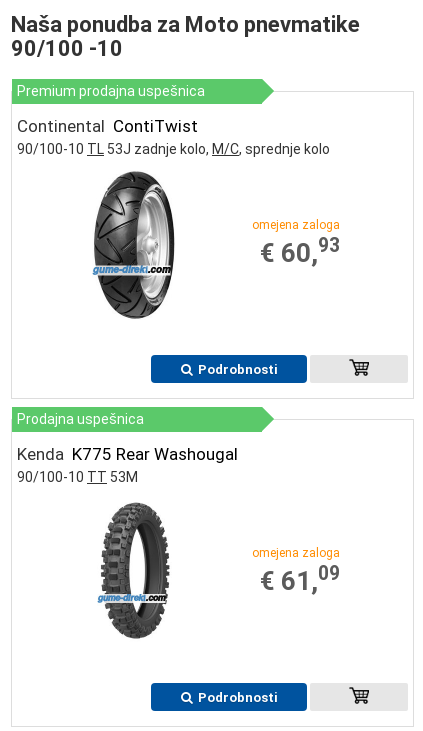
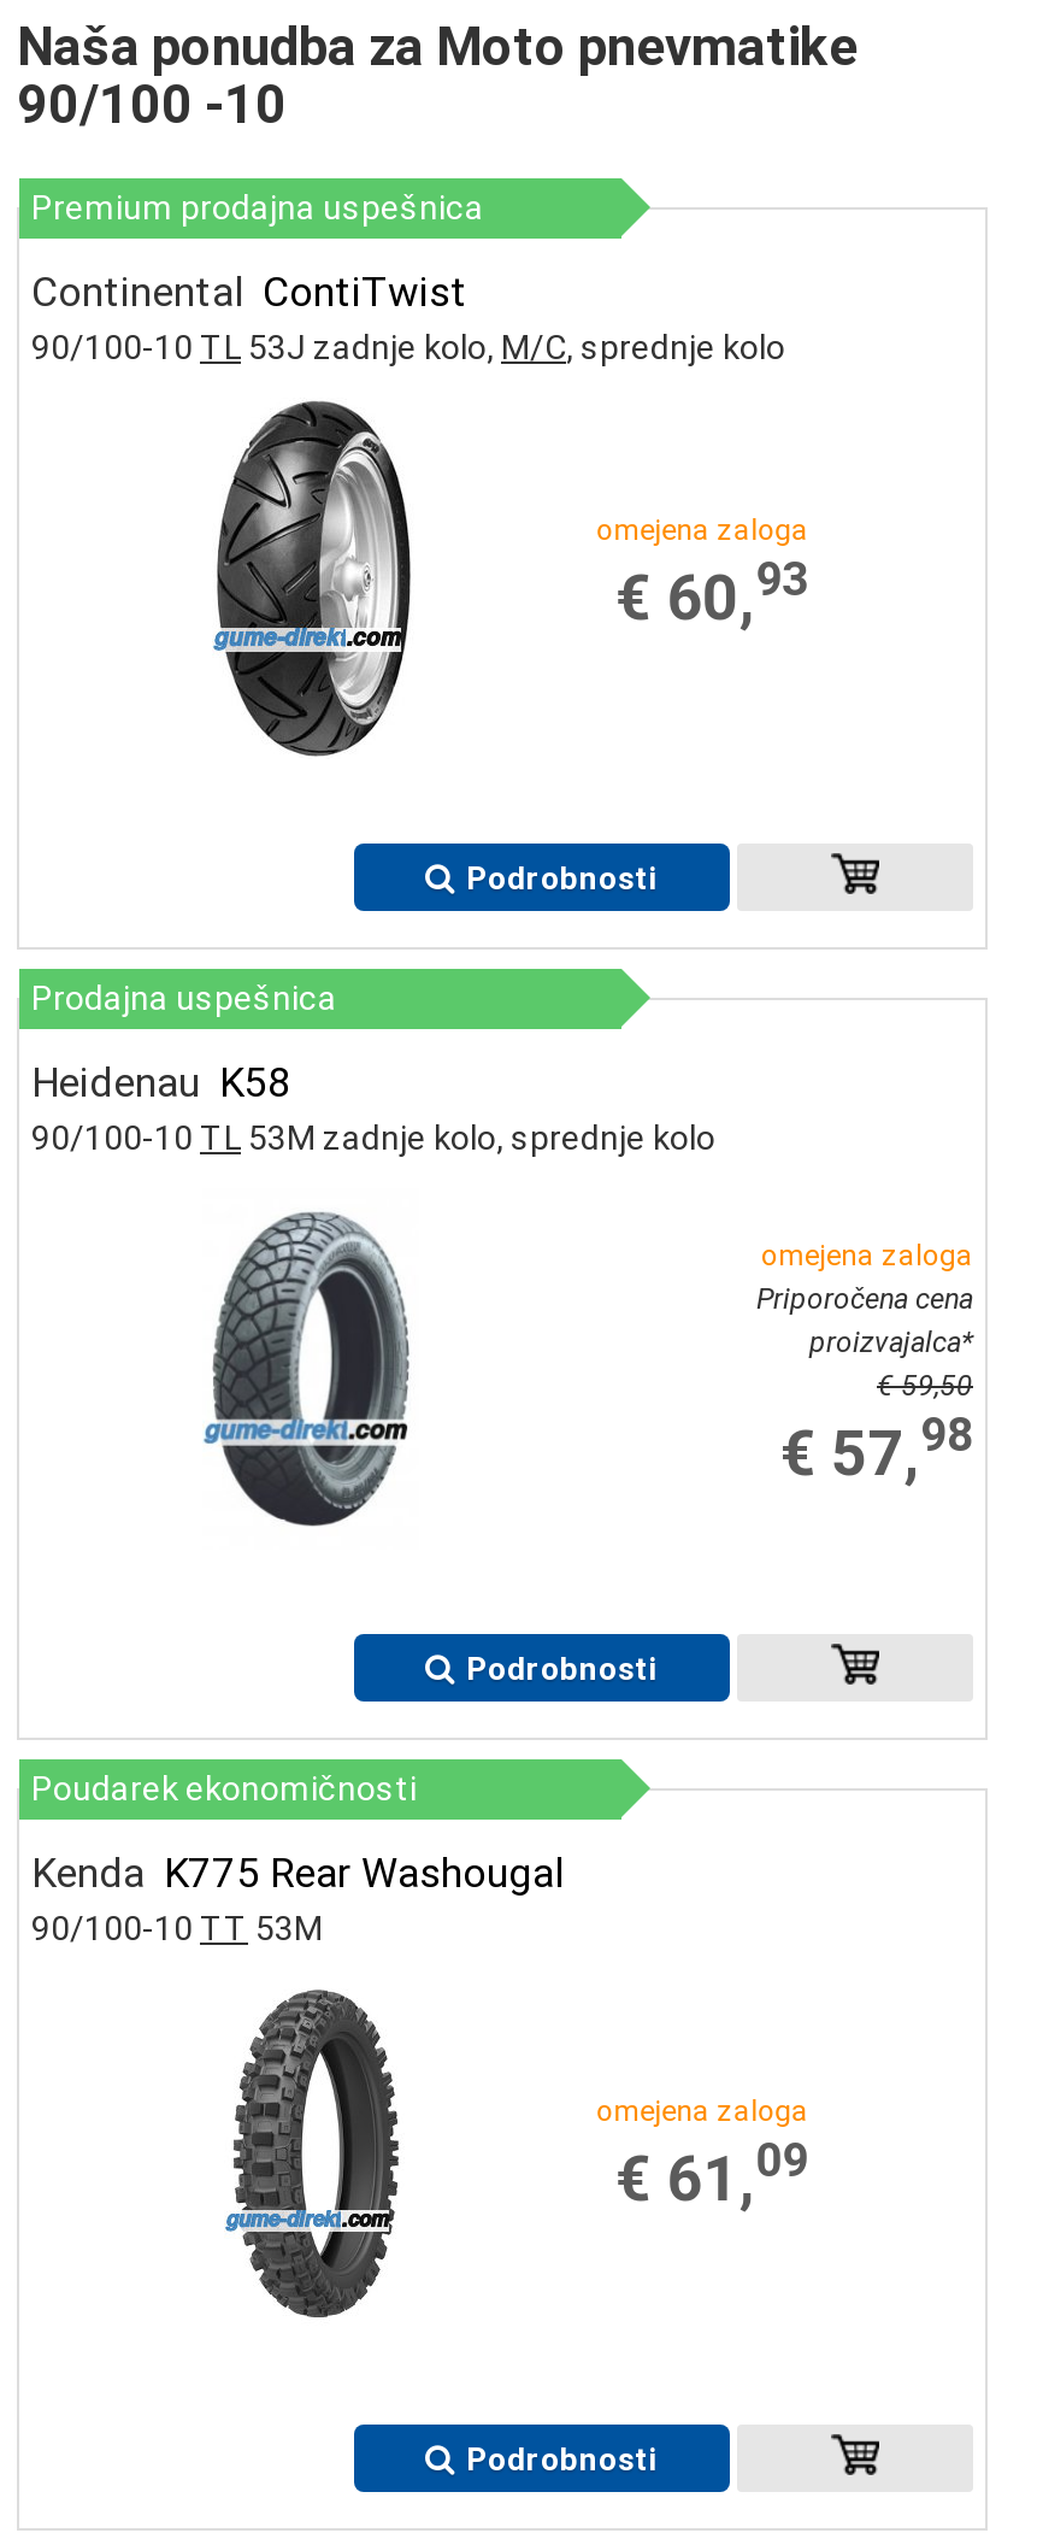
none -> [31,1058,973,1808] [image] | Heidenau K58 | 90/100-10 TL 53M zadnje kolo, sprednje kolo | omejena zaloga | Priporočena cena | proizvajalca* | € 59,50 | € 57,98 | Podrobnosti | Poudarek ekonomičnosti

